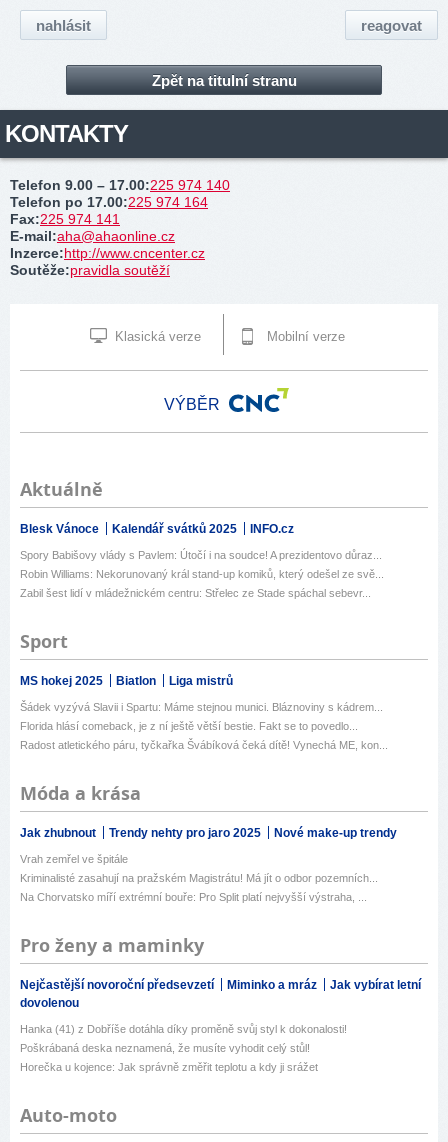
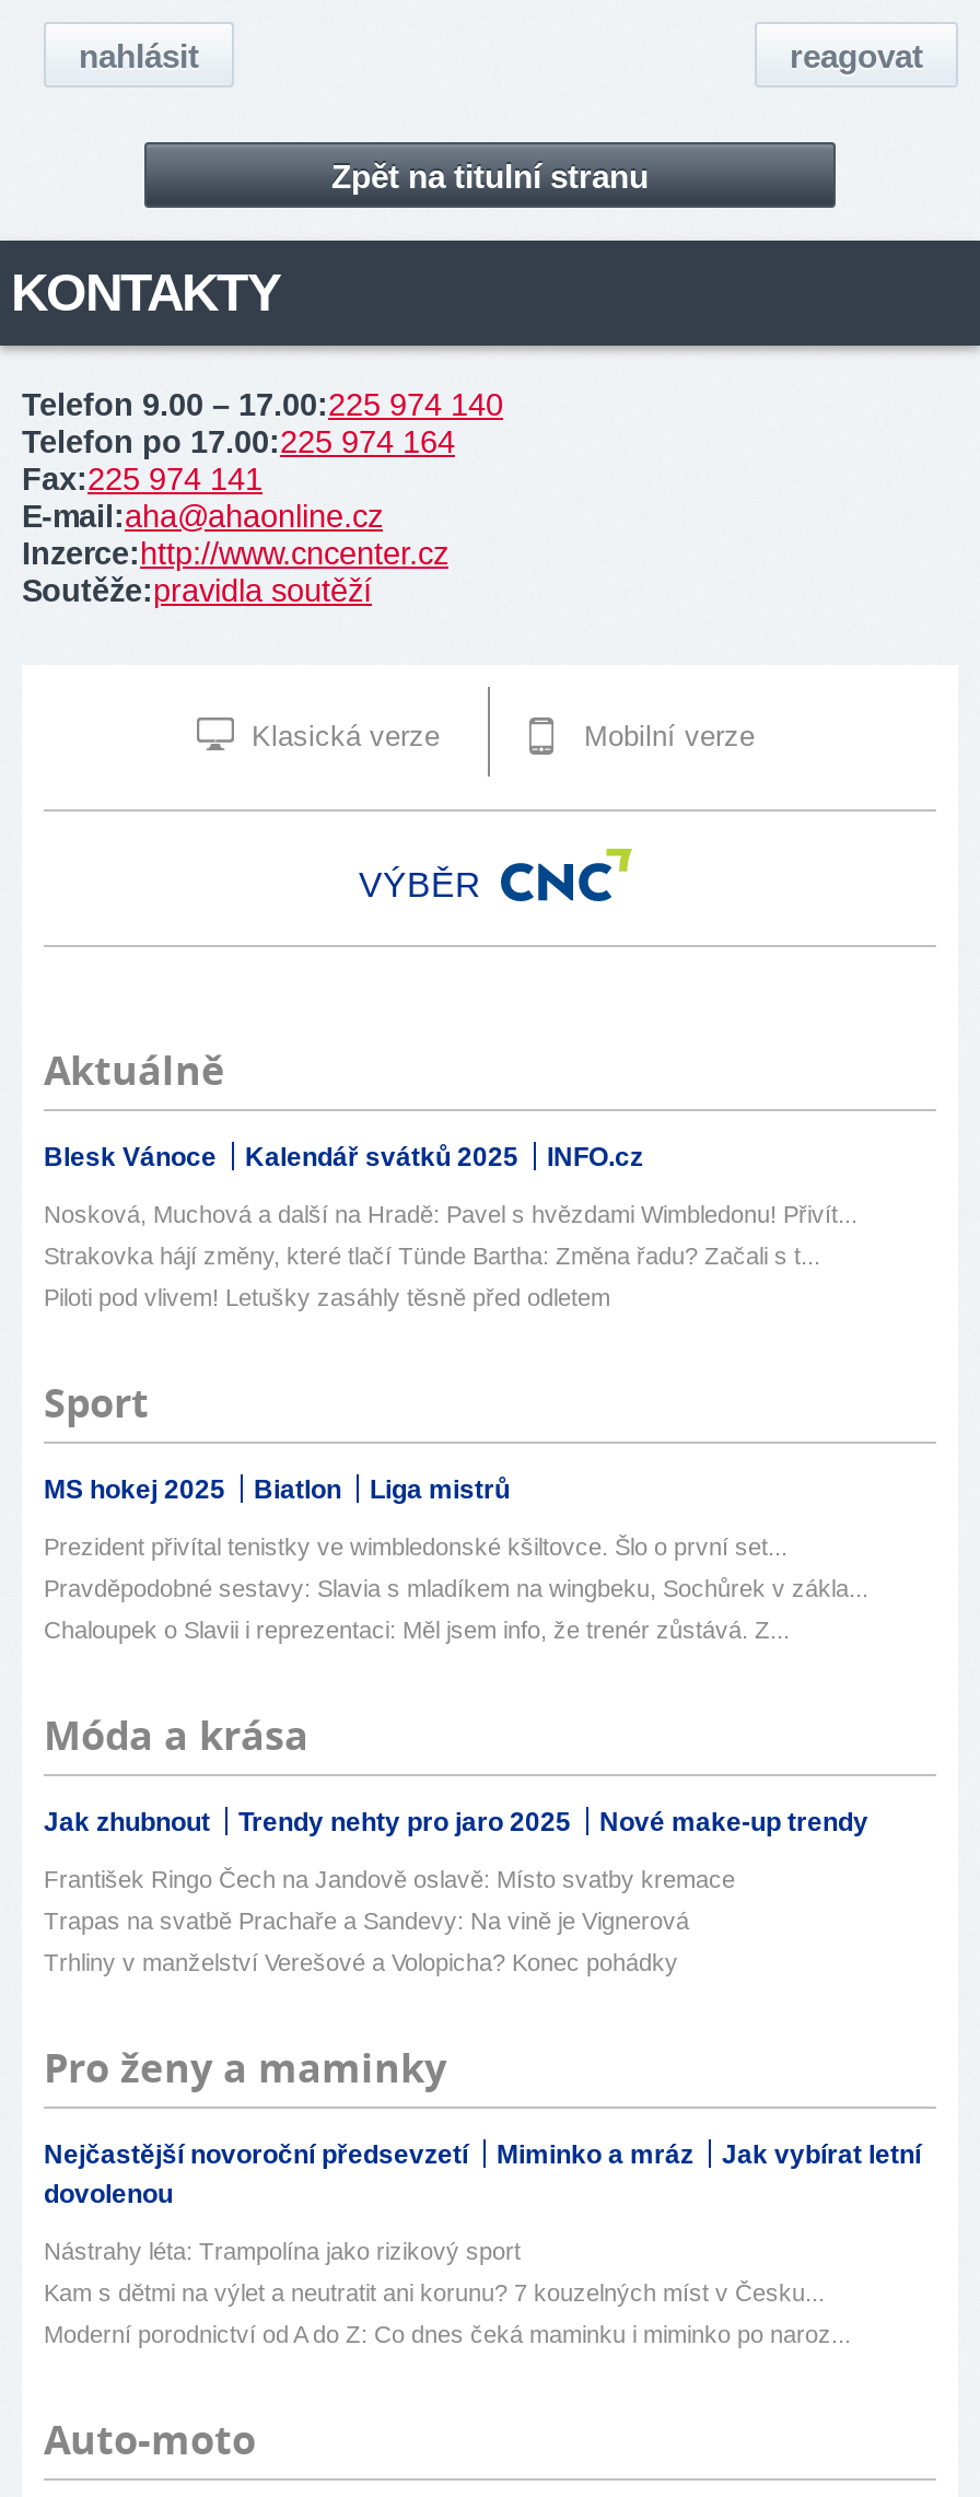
[20,549,382,561] Spory Babišovy vlády s Pavlem: Útočí i na soudce! A prezidentovo důraz... -> [44,1200,857,1227] Nosková, Muchová a další na Hradě: Pavel s hvězdami Wimbledonu! Přivít...
[20,568,384,580] Robin Williams: Nekorunovaný král stand-up komiků, který odešel ze svě... -> [44,1242,820,1268] Strakovka hájí změny, které tlačí Tünde Bartha: Změna řadu? Začali s t...
[20,587,371,599] Zabil šest lidí v mládežnickém centru: Střelec ze Stade spáchal sebevr... -> [44,1284,610,1310] Piloti pod vlivem! Letušky zasáhly těsně před odletem
[20,701,383,713] Šádek vyzývá Slavii i Spartu: Máme stejnou munici. Bláznoviny s kádrem... -> [44,1533,787,1559] Prezident přivítal tenistky ve wimbledonské kšiltovce. Šlo o první set...
[20,720,358,732] Florida hlásí comeback, je z ní ještě větší bestie. Fakt se to povedlo... -> [44,1575,868,1601] Pravděpodobné sestavy: Slavia s mladíkem na wingbeku, Sochůrek v zákla...
[20,739,388,751] Radost atletického páru, tyčkařka Švábíková čeká dítě! Vynechá ME, kon... -> [44,1616,790,1642] Chaloupek o Slavii i reprezentaci: Měl jsem info, že trenér zůstává. Z...
[20,853,128,865] Vrah zemřel ve špitále -> [44,1865,735,1892] František Ringo Čech na Jandově oslavě: Místo svatby kremace
[20,872,378,884] Kriminalisté zasahují na pražském Magistrátu! Má jít o odbor pozemních... -> [44,1907,689,1933] Trapas na svatbě Prachaře a Sandevy: Na vině je Vignerová
[20,891,367,903] Na Chorvatsko míří extrémní bouře: Pro Split platí nejvyšší výstraha, ... -> [44,1949,678,1975] Trhliny v manželství Verešové a Volopicha? Konec pohádky
[20,1023,347,1035] Hanka (41) z Dobříše dotáhla díky proměně svůj styl k dokonalosti! -> [44,2237,521,2264] Nástrahy léta: Trampolína jako rizikový sport
[20,1042,310,1054] Poškrábaná deska neznamená, že musíte vyhodit celý stůl! -> [44,2279,825,2305] Kam s dětmi na výlet a neutratit ani korunu? 7 kouzelných míst v Česku...
[20,1061,318,1073] Horečka u kojence: Jak správně změřit teplotu a kdy ji srážet -> [44,2320,851,2347] Moderní porodnictví od A do Z: Co dnes čeká maminku i miminko po naroz...

